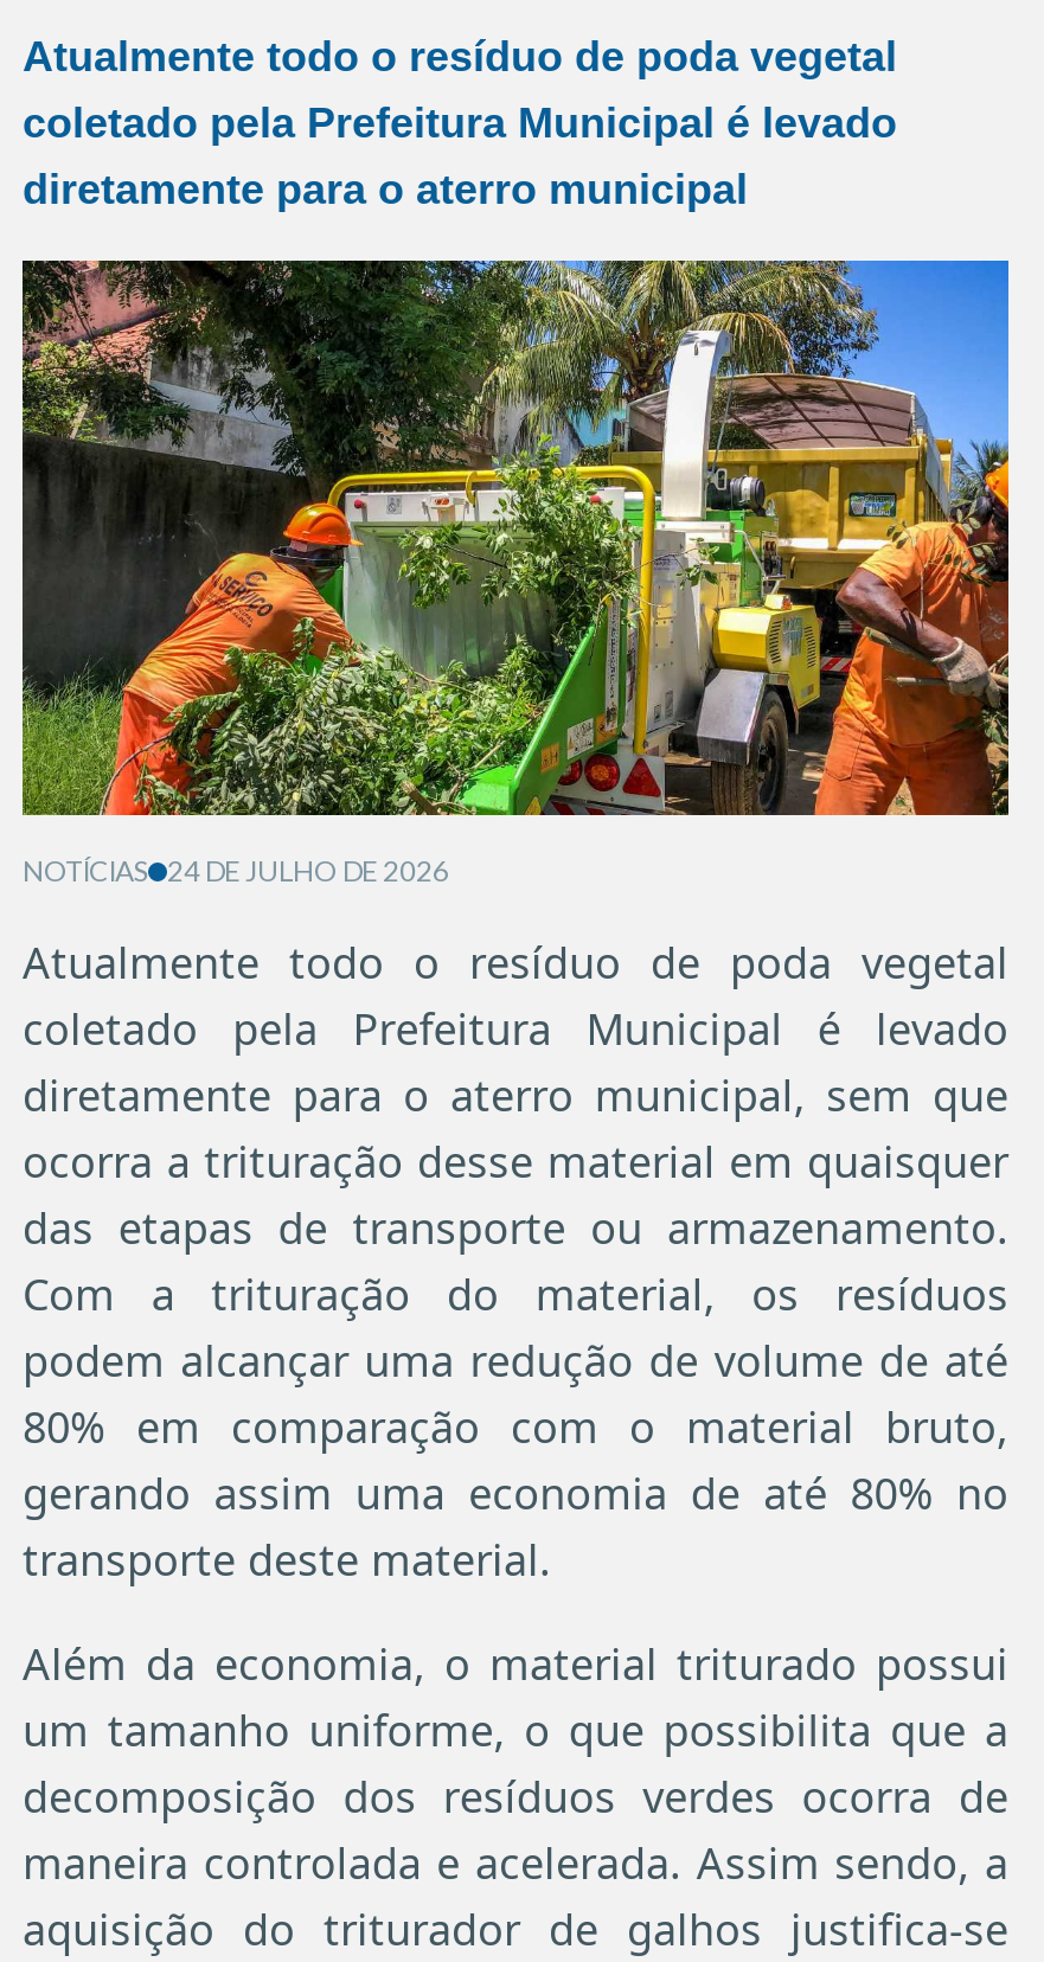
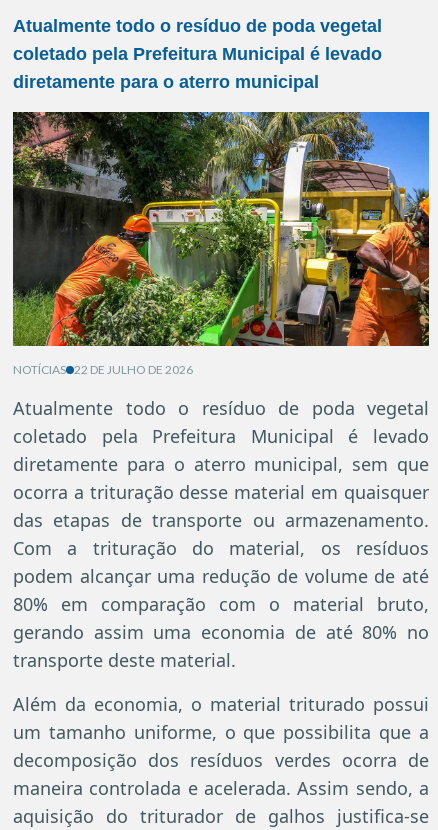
[23,853,449,889] NOTÍCIAS 24 DE JULHO DE 2026 -> [13,362,193,377] NOTÍCIAS 22 DE JULHO DE 2026

